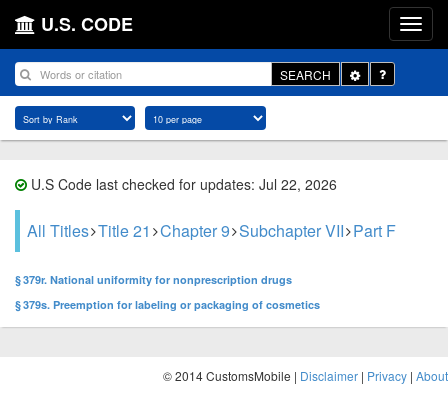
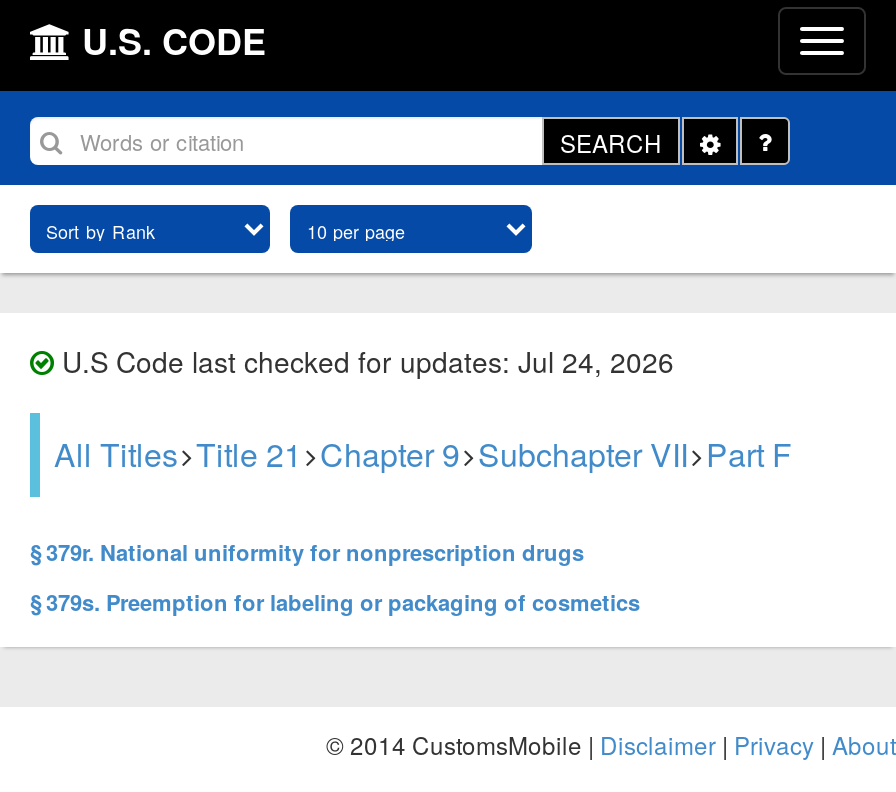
[27,174,337,194] U.S Code last checked for updates: Jul 22, 2026 -> [54,341,674,381] U.S Code last checked for updates: Jul 24, 2026

